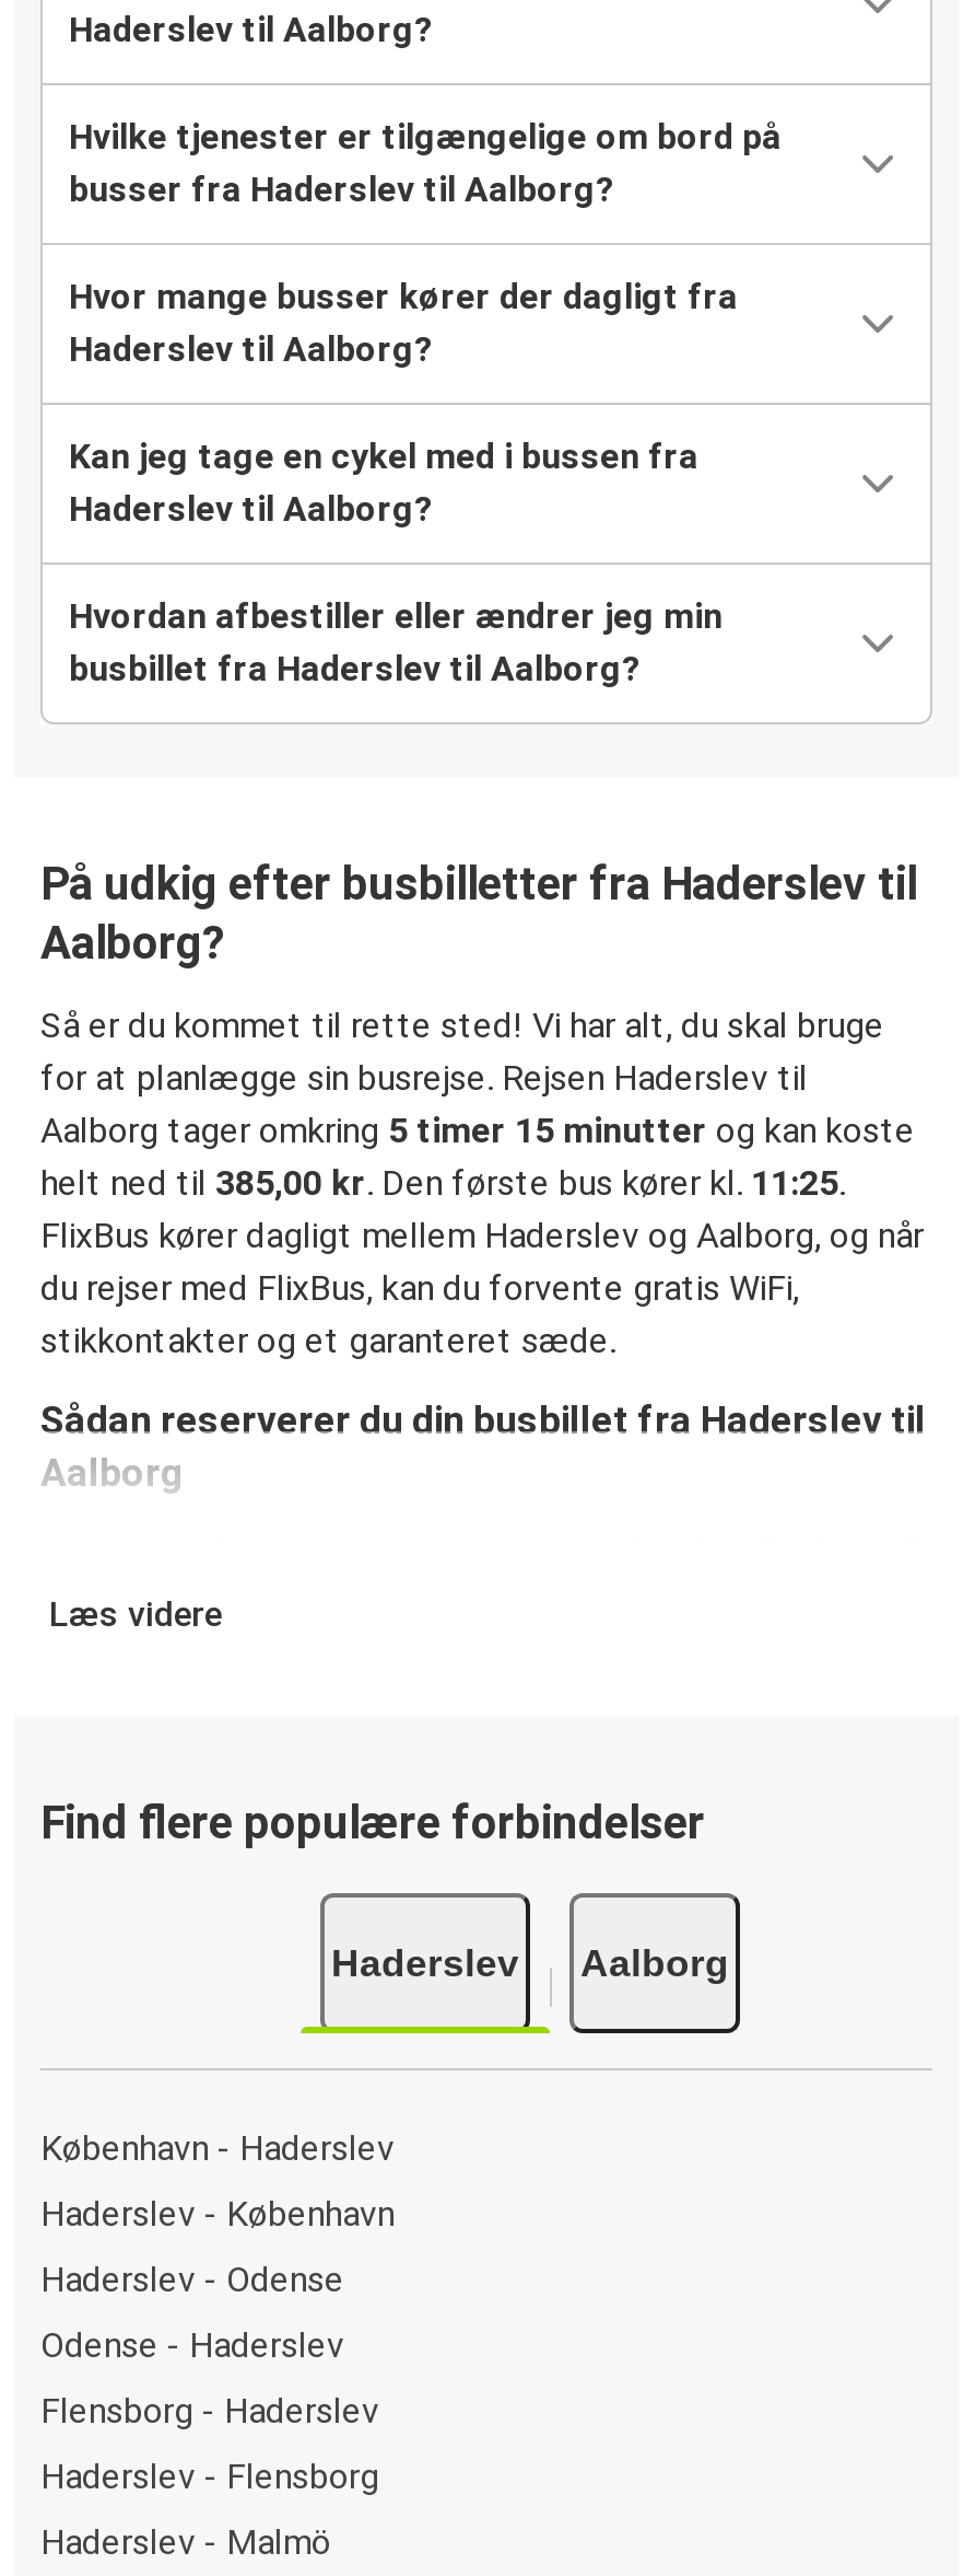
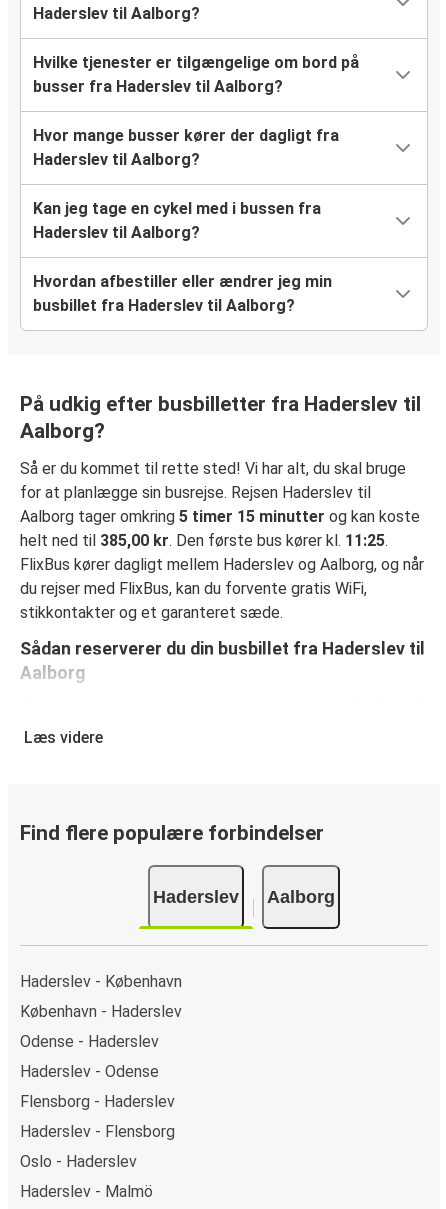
moved [40,2126,395,2168] -> [20,1001,182,1020]: København - Haderslev
moved [40,2192,395,2233] -> [20,971,182,990]: Haderslev - København
moved [40,2258,344,2299] -> [20,1061,159,1080]: Haderslev - Odense
moved [40,2323,344,2365] -> [20,1031,159,1050]: Odense - Haderslev
none -> [20,1151,137,1170] Oslo - Haderslev

